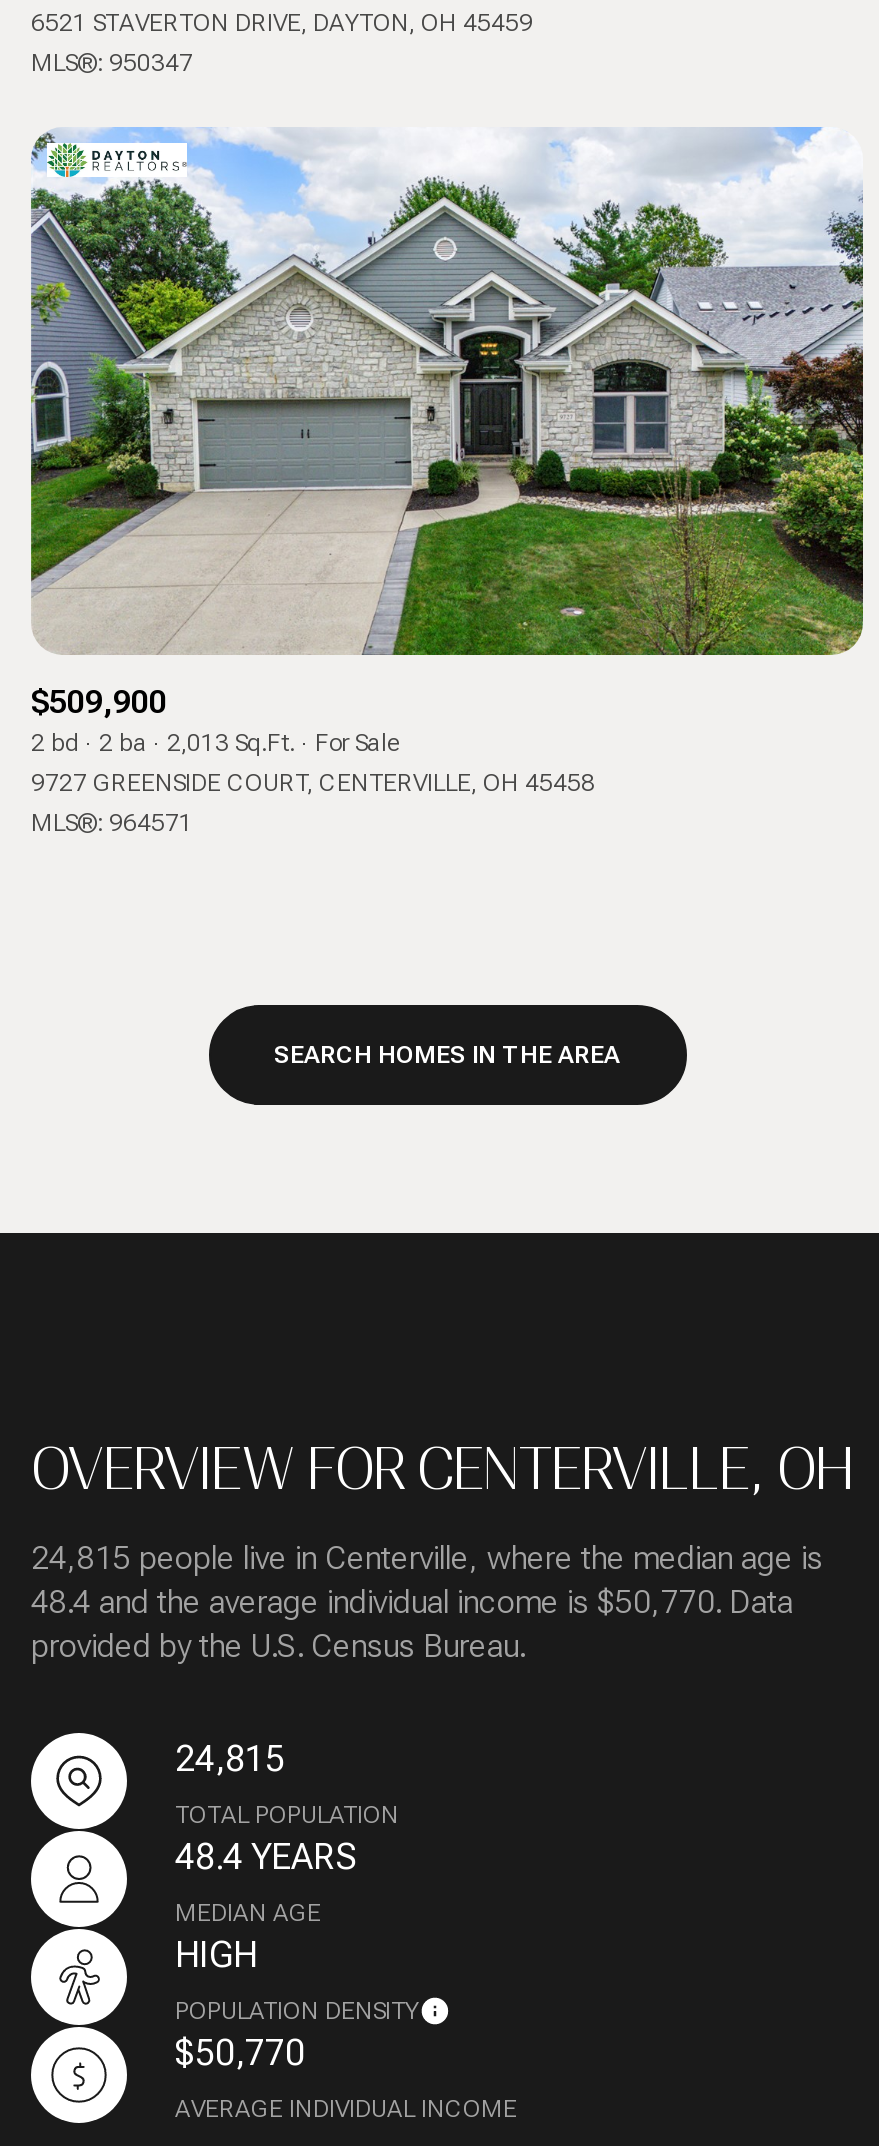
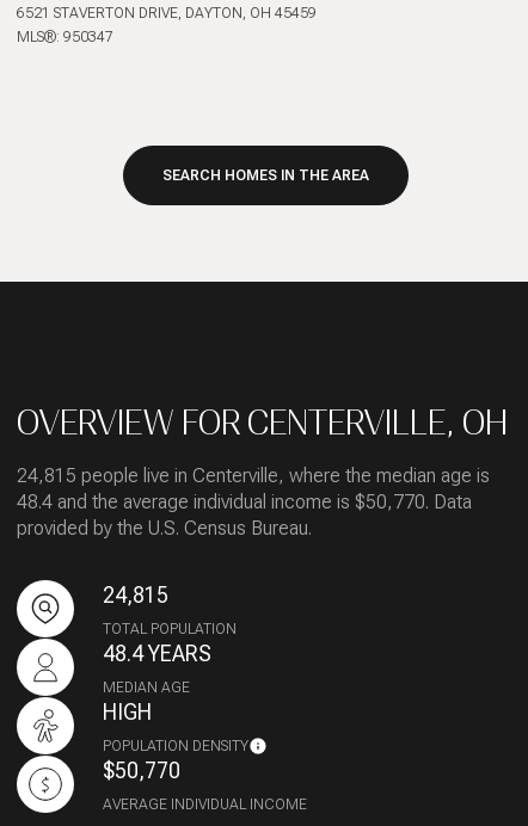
[29,126,865,837] [image] | $509,900 | 2 bd | 2 ba | 2,013 Sq.Ft. | For Sale | 9727 GREENSIDE COURT, CENTERVILLE, OH 45458 | MLS®: 964571 -> none

